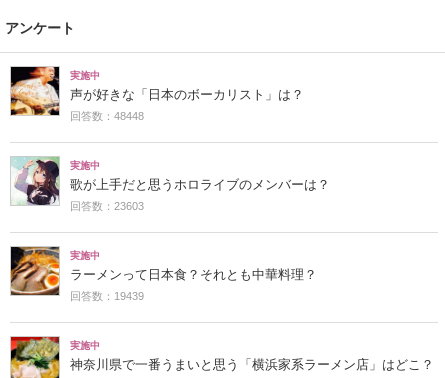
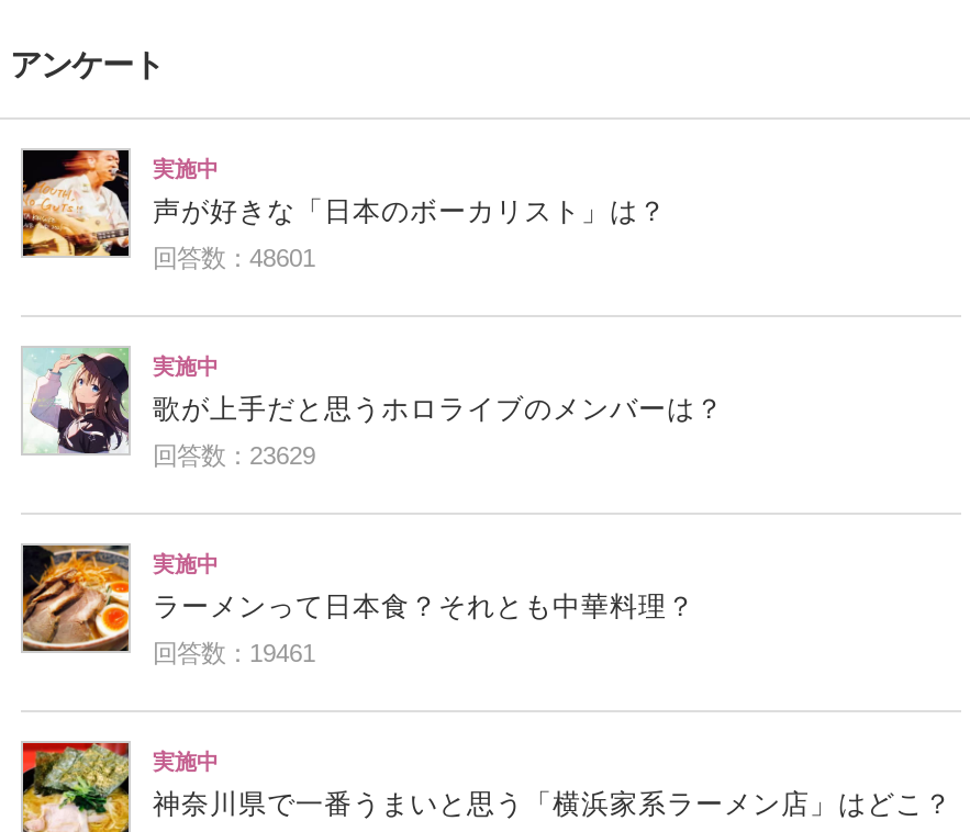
[70,110,144,122] 回答数：48448 -> [153,244,315,271] 回答数：48601
[70,200,144,212] 回答数：23603 -> [153,442,315,468] 回答数：23629
[70,290,144,302] 回答数：19439 -> [153,639,315,666] 回答数：19461

